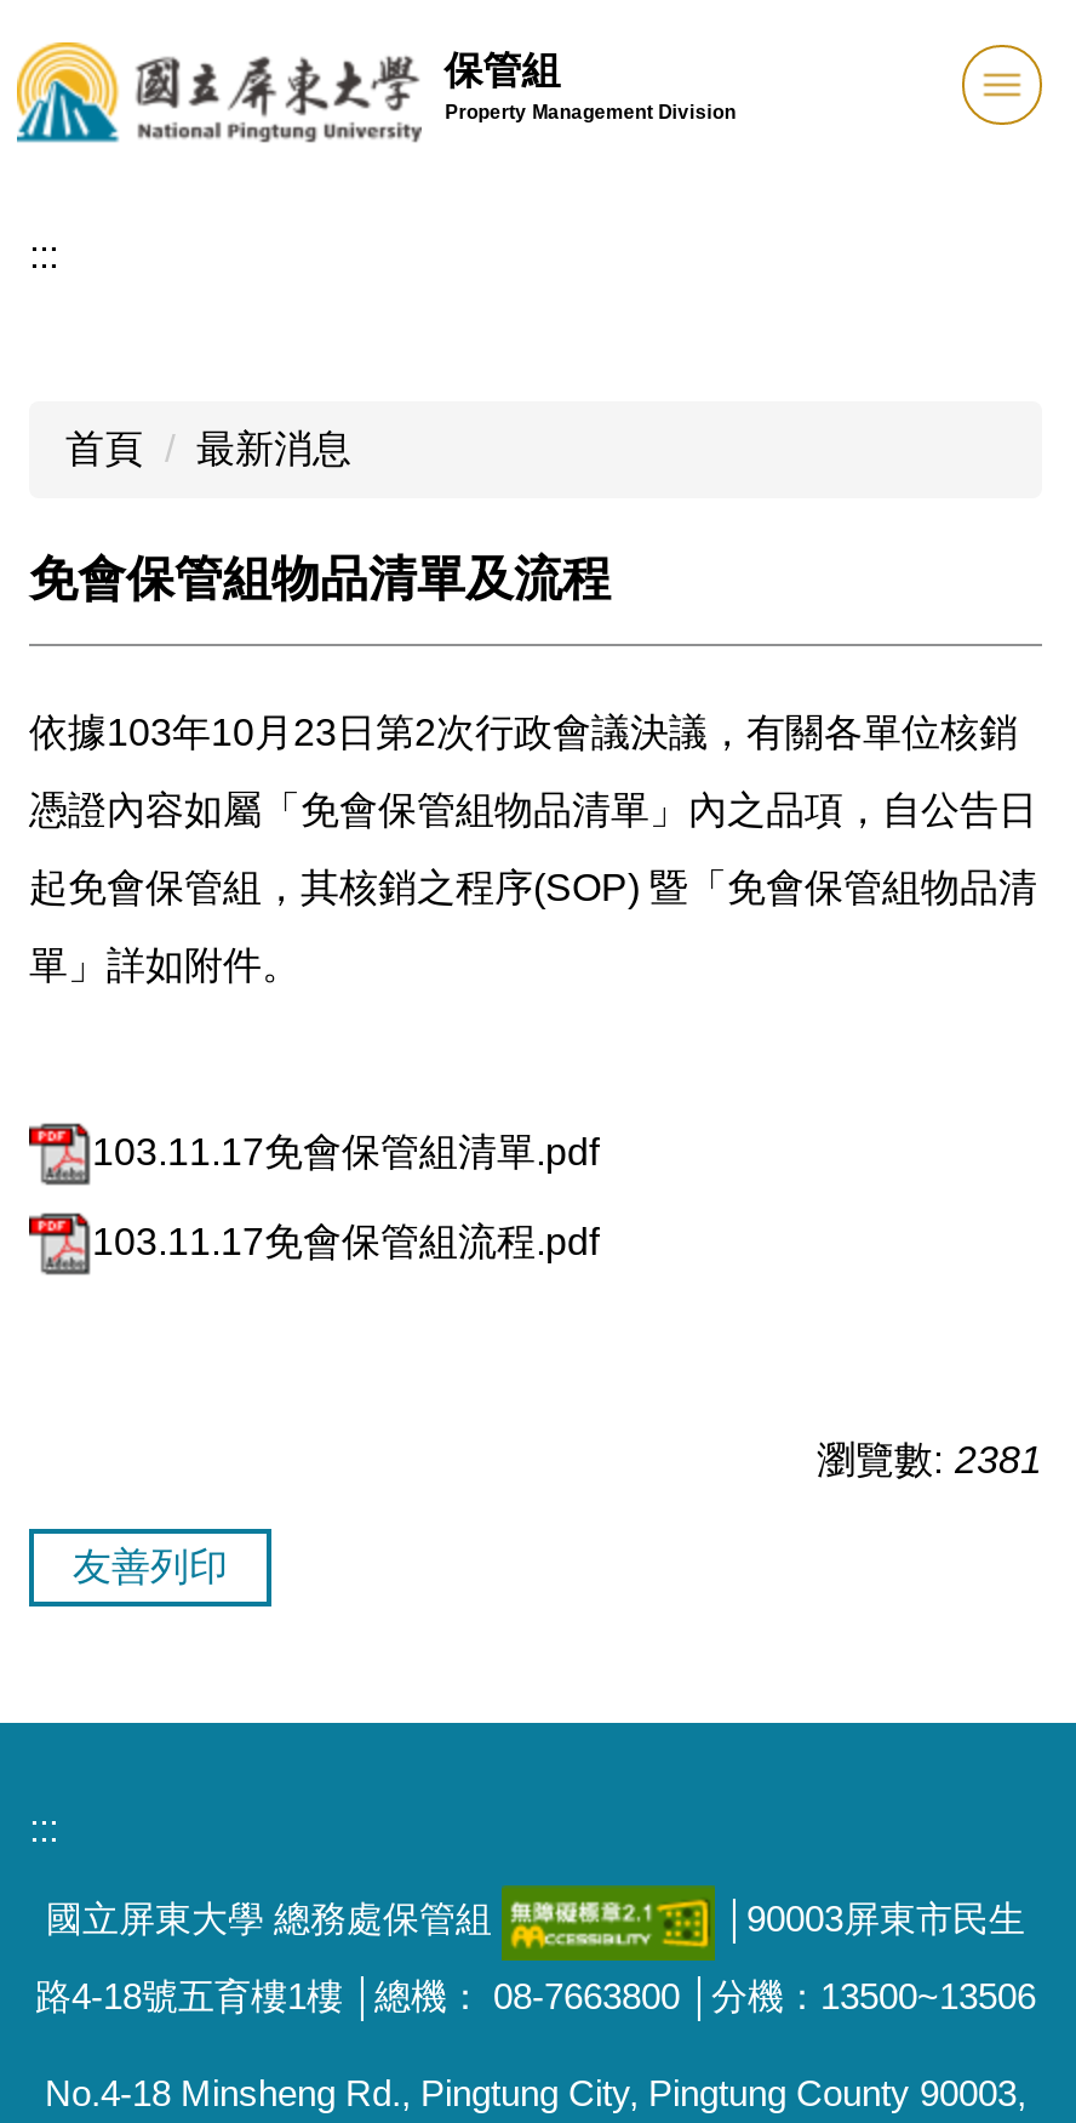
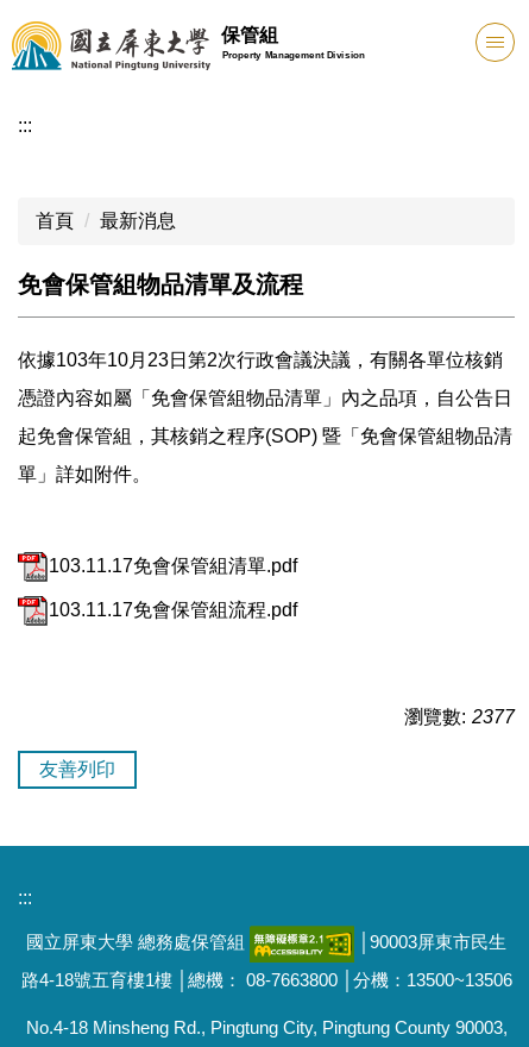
[817,1439,1042,1480] 瀏覽數: 2381 -> [404,707,515,727] 瀏覽數: 2377

